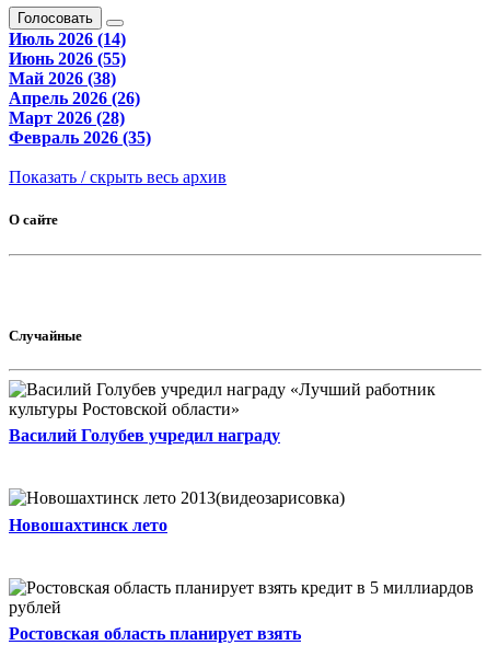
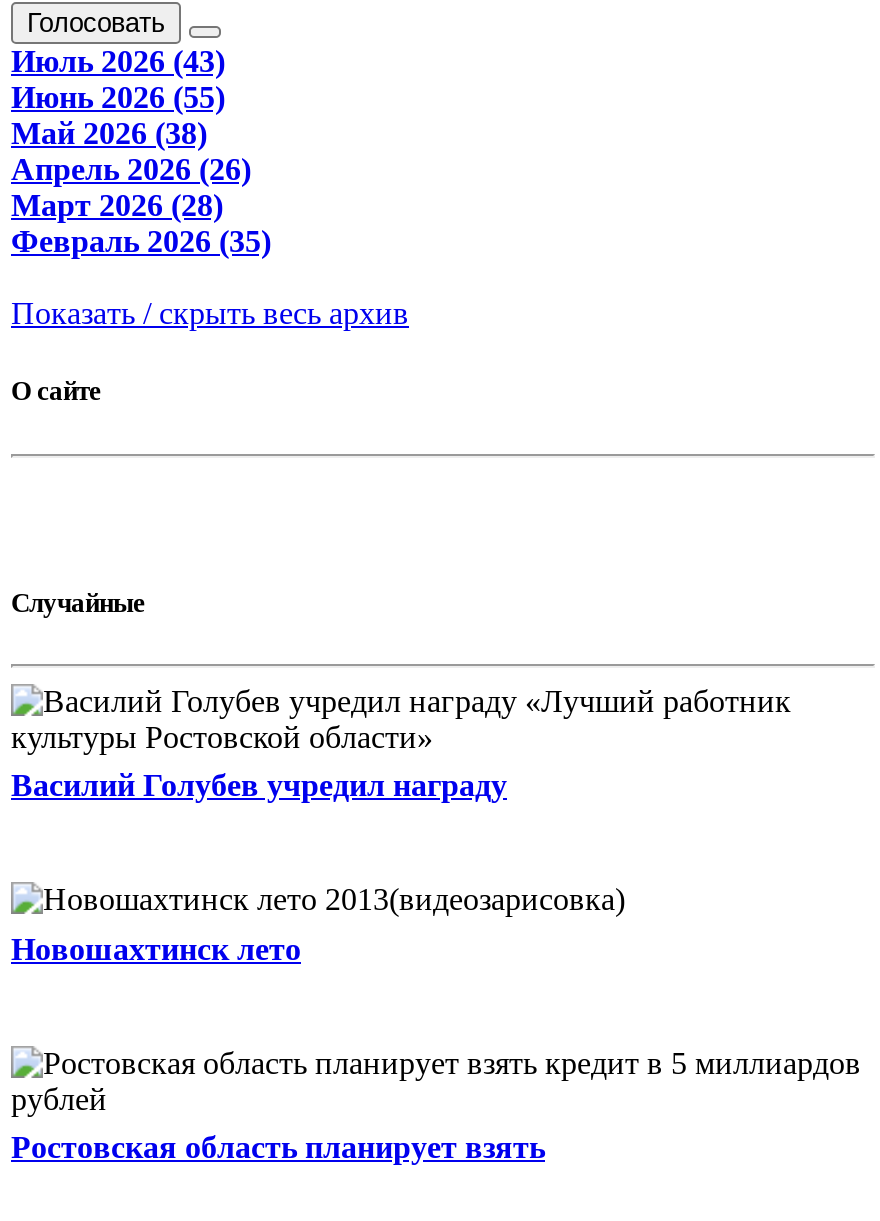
[9,30,126,48] Июль 2026 (14) -> [11,44,225,78] Июль 2026 (43)

